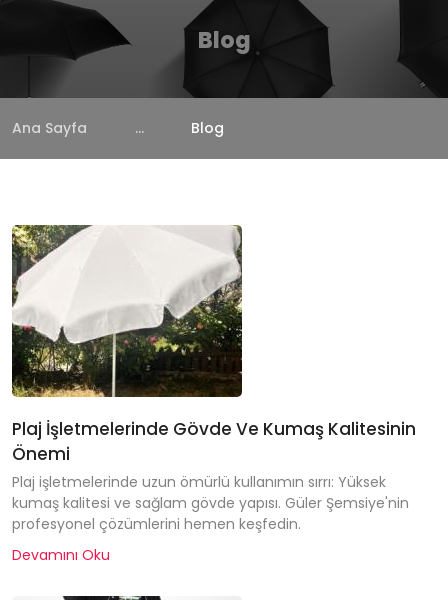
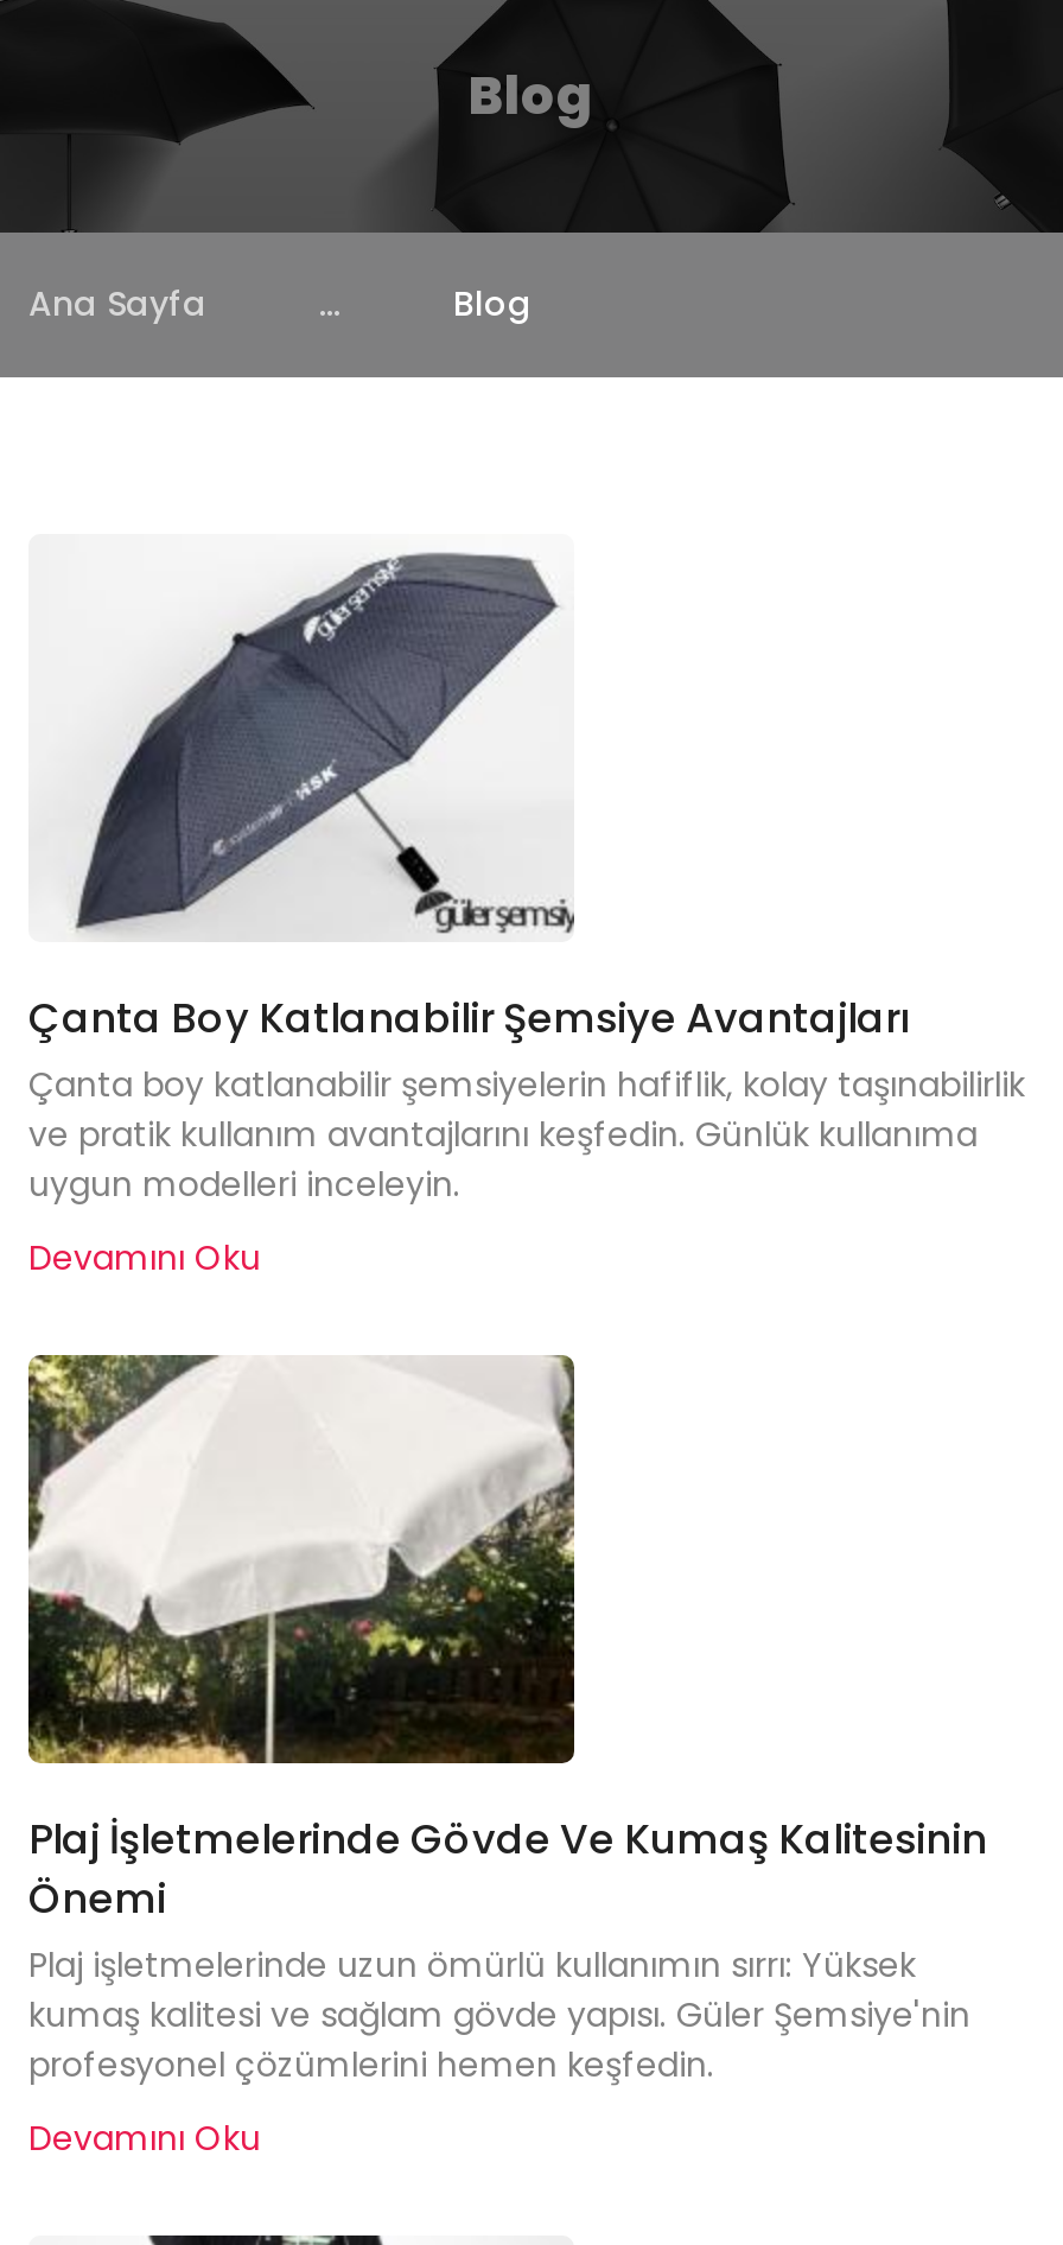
none -> [28,534,1025,1282] [image] | Çanta Boy Katlanabilir Şemsiye Avantajları | Çanta boy katlanabilir şemsiyelerin hafiflik, kolay taşınabilirlik | ve pratik kullanım avantajlarını keşfedin. Günlük kullanıma | uygun modelleri inceleyin. | Devamını Oku

